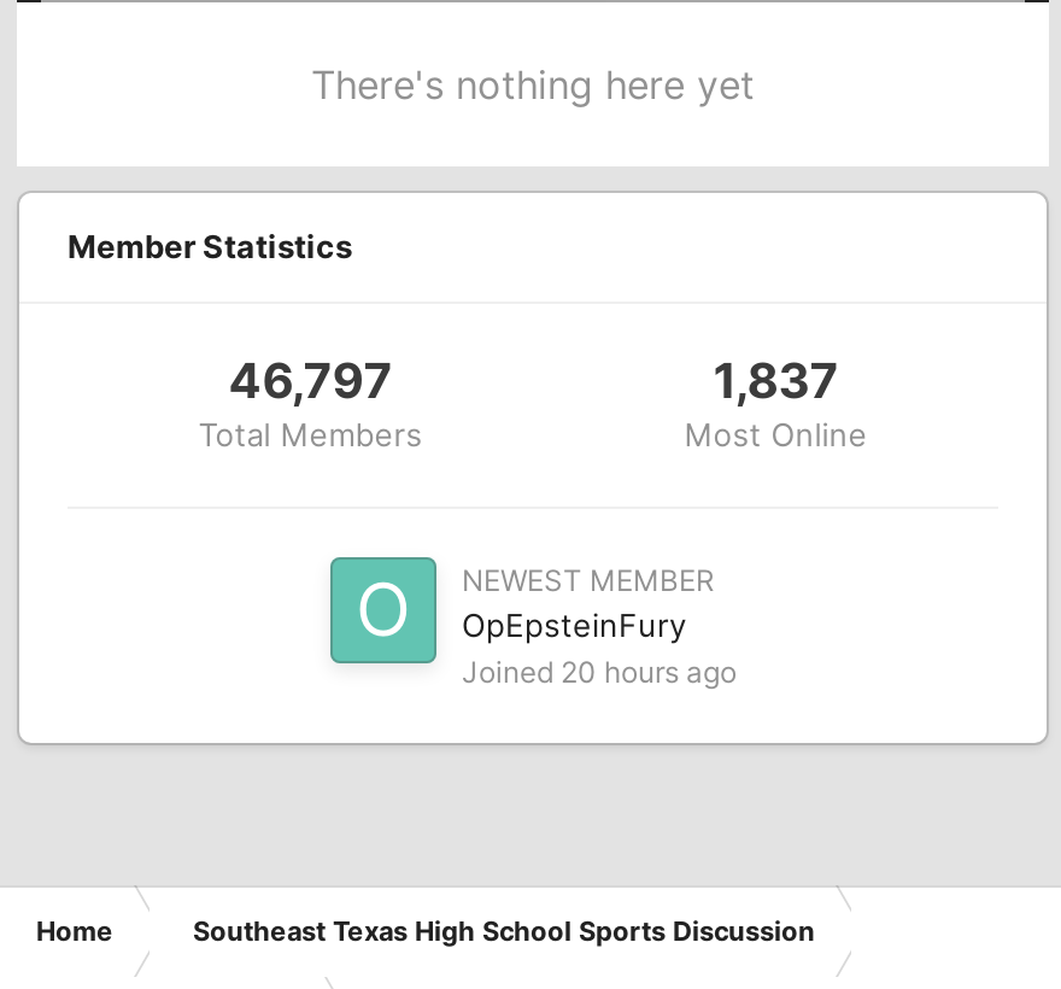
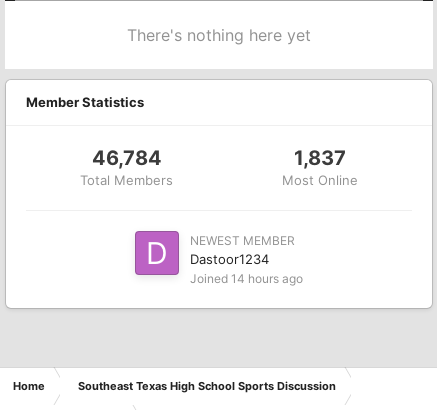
[229,352,393,410] 46,797 -> [92,146,162,170] 46,784
[328,555,737,690] [image] | OpEpsteinFury | Joined 20 hours ago -> [134,230,303,286] [image] | Dastoor1234 | Joined 14 hours ago

